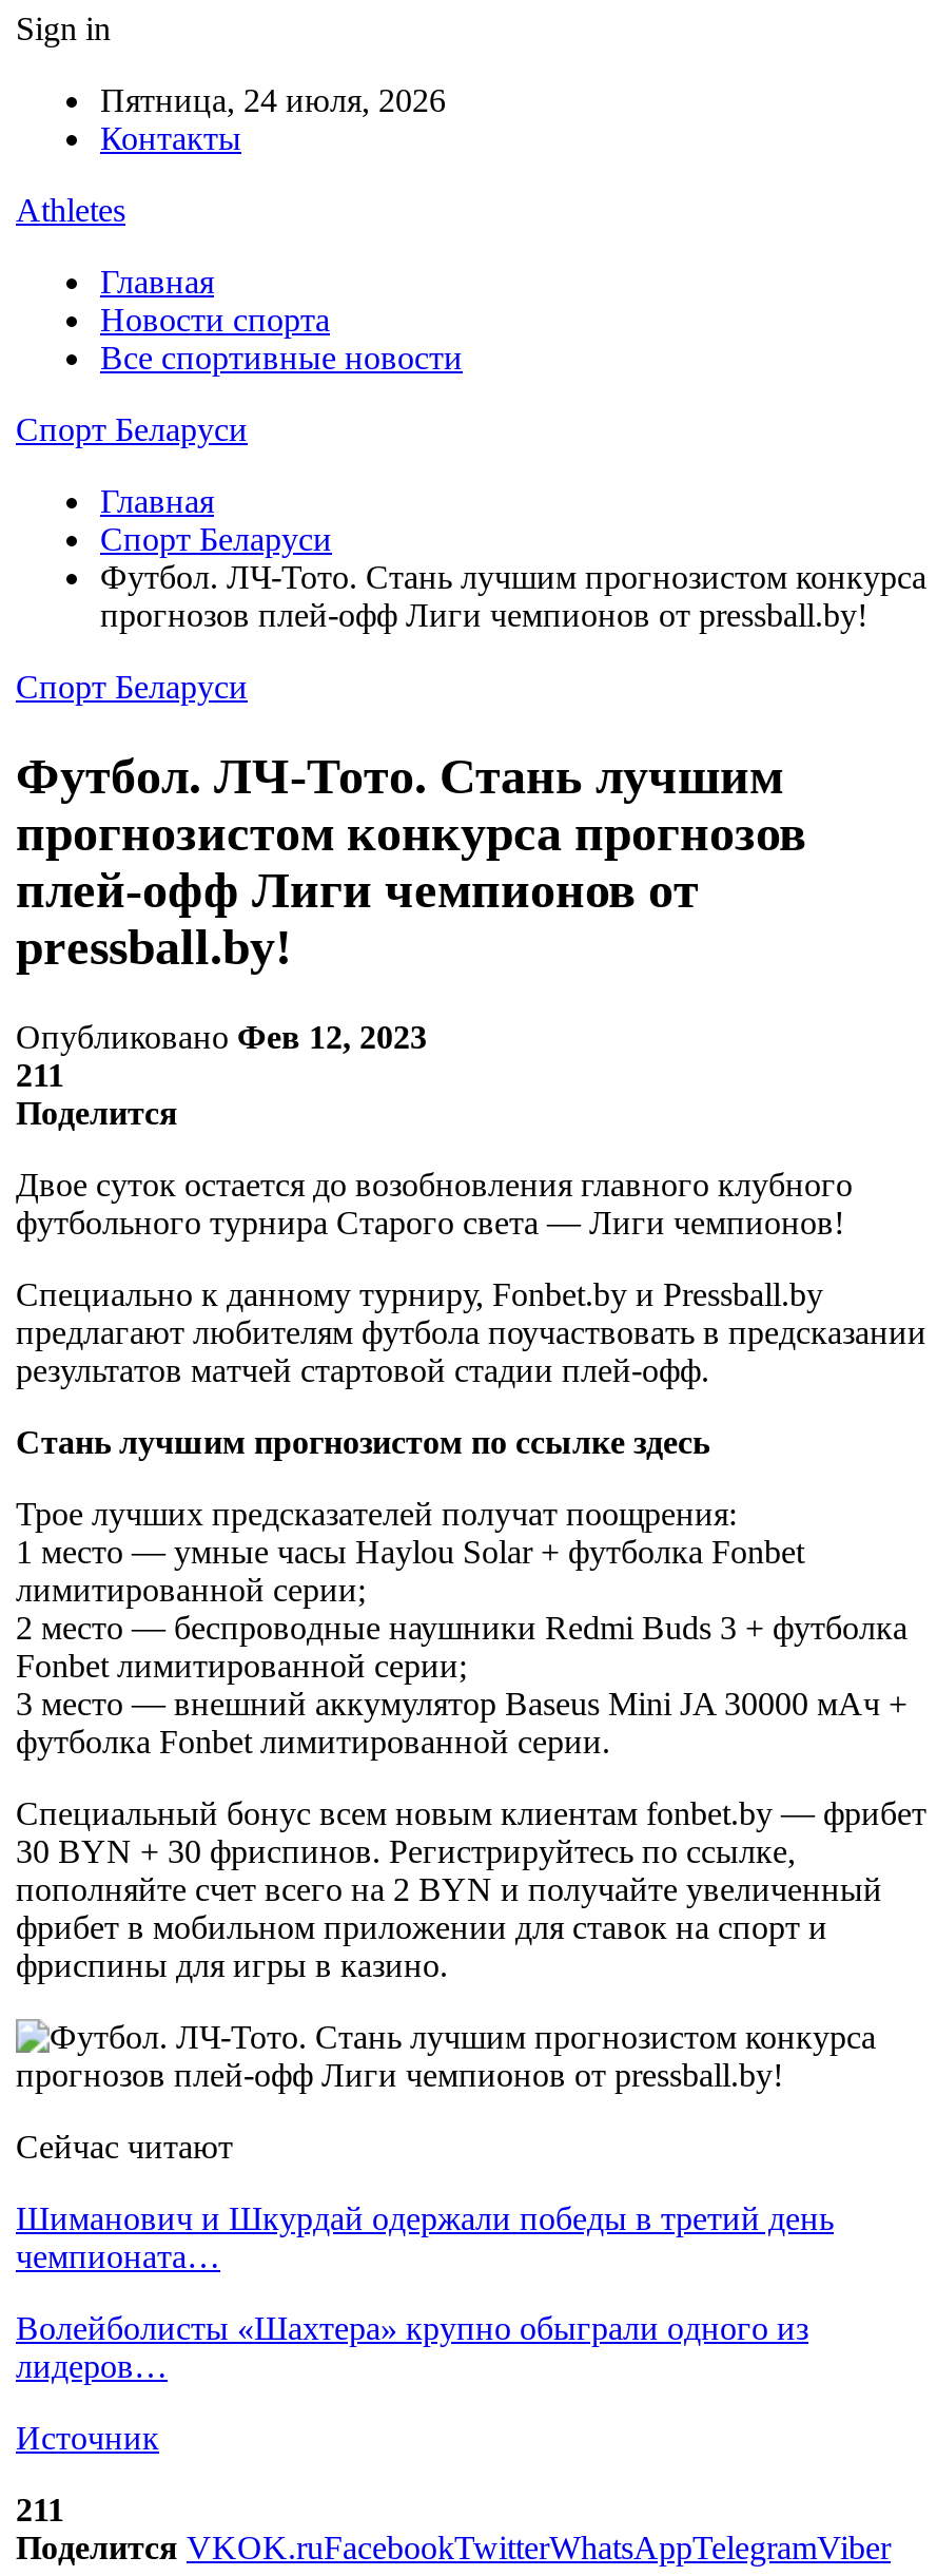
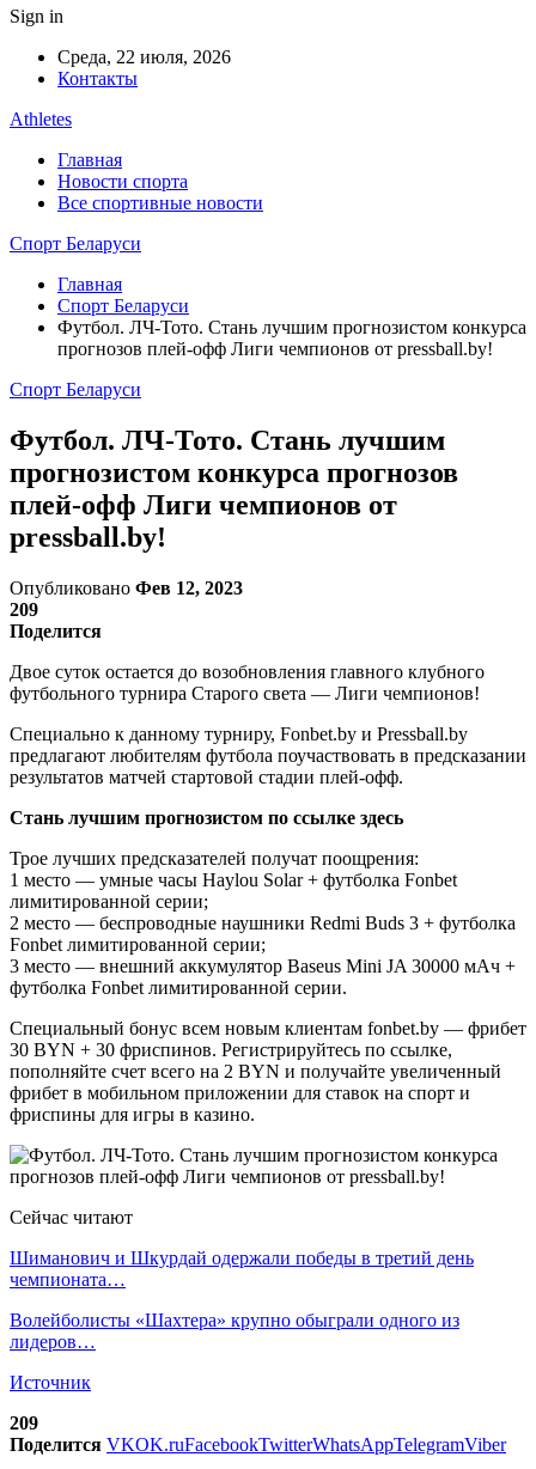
[100,82,446,118] Пятница, 24 июля, 2026 -> [57,47,231,67] Среда, 22 июля, 2026
[16,1057,64,1092] 211 -> [10,599,38,619] 209
[16,2491,64,2527] 211 -> [10,1413,38,1433] 209

